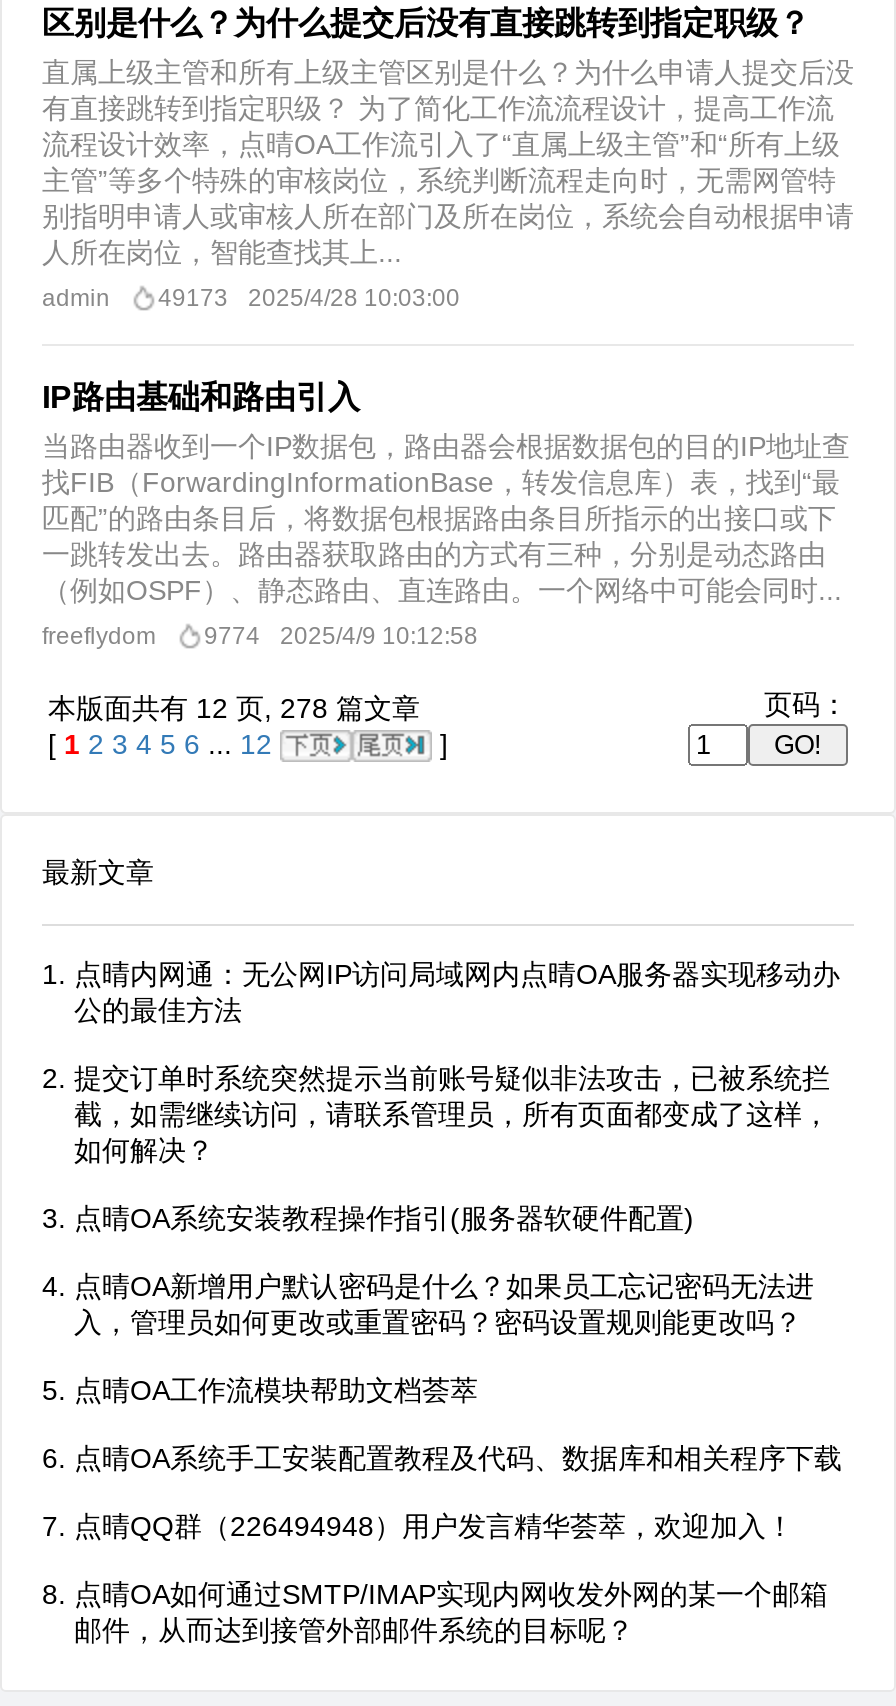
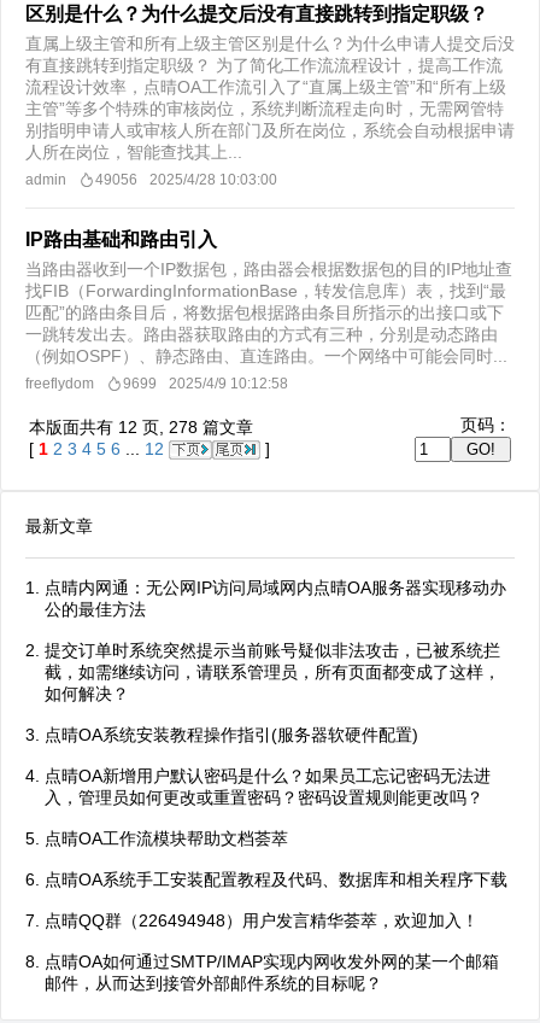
[42,284,460,312] admin 49173 2025/4/28 10:03:00 -> [25,171,277,188] admin 49056 2025/4/28 10:03:00
[42,622,478,650] freeflydom 9774 2025/4/9 10:12:58 -> [25,375,288,392] freeflydom 9699 2025/4/9 10:12:58

